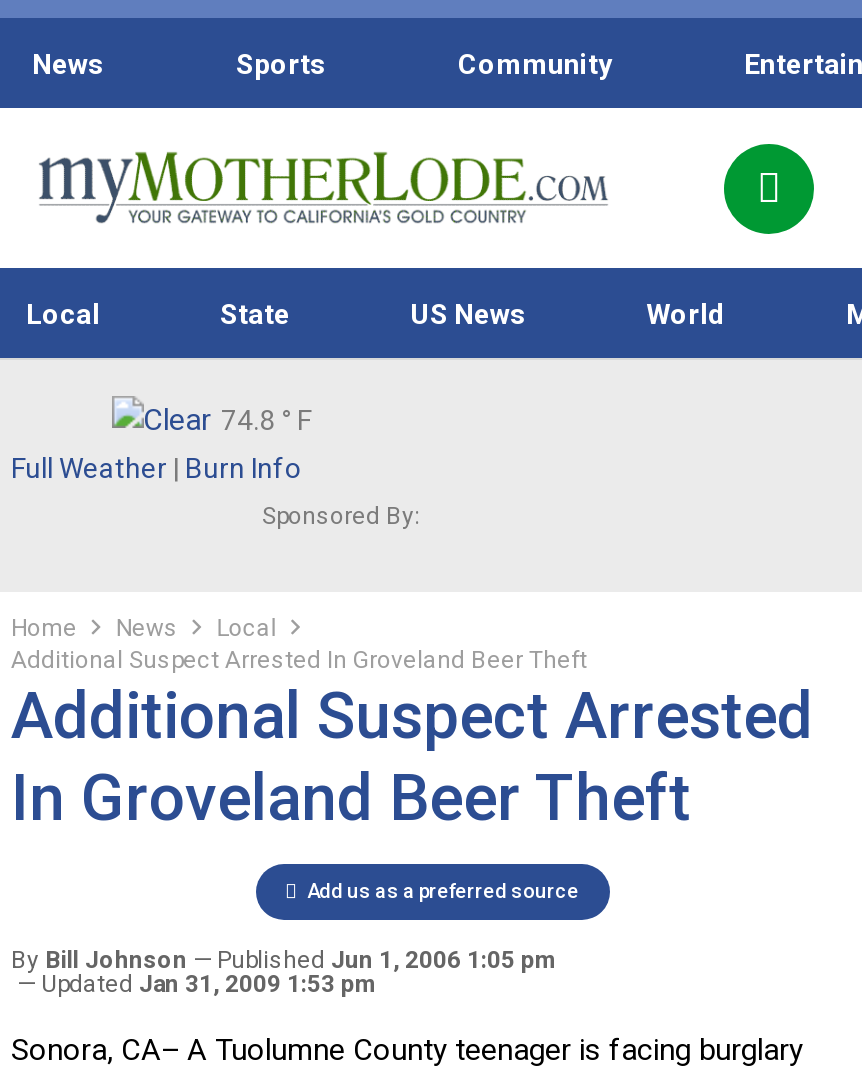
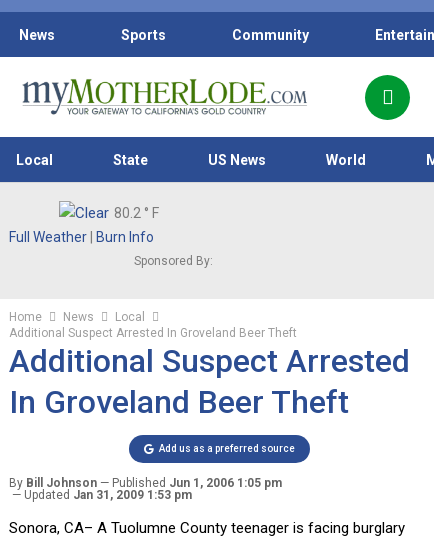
[221,404,311,436] 74.8 ° F -> [113,205,158,221] 80.2 ° F

